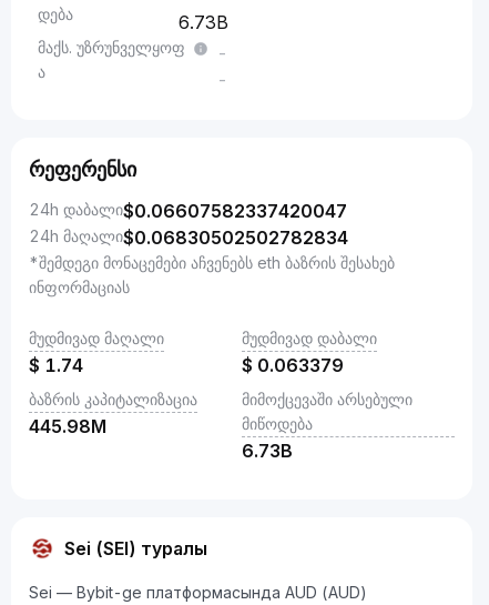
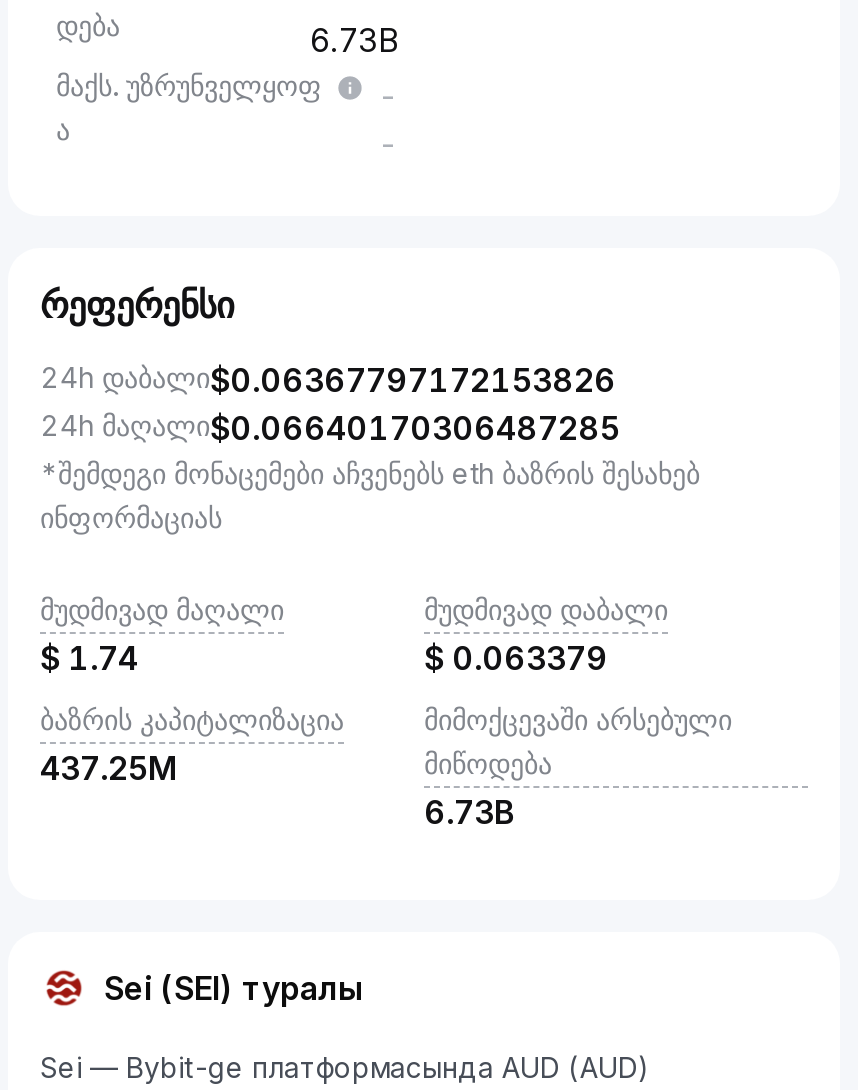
[29,200,347,222] 24h დაბალი$0.06607582337420047 -> [40,360,616,400] 24h დაბალი$0.06367797172153826
[29,226,348,249] 24h მაღალი$0.06830502502782834 -> [40,408,620,448] 24h მაღალი$0.06640170306487285
[29,415,106,437] 445.98M -> [40,748,176,788] 437.25M

